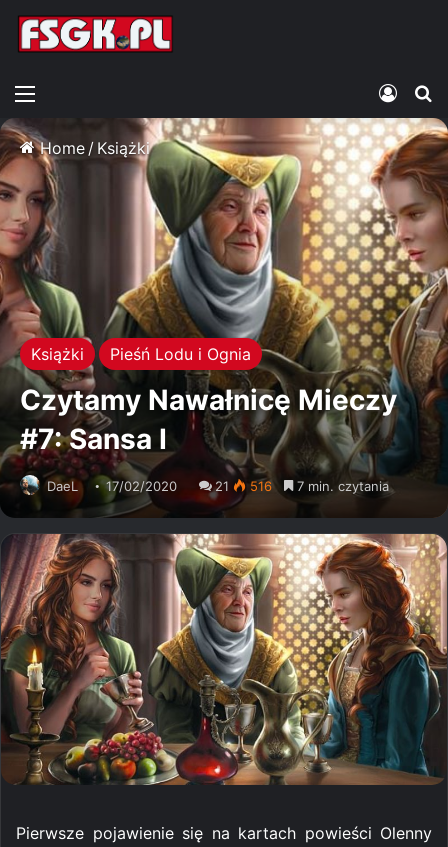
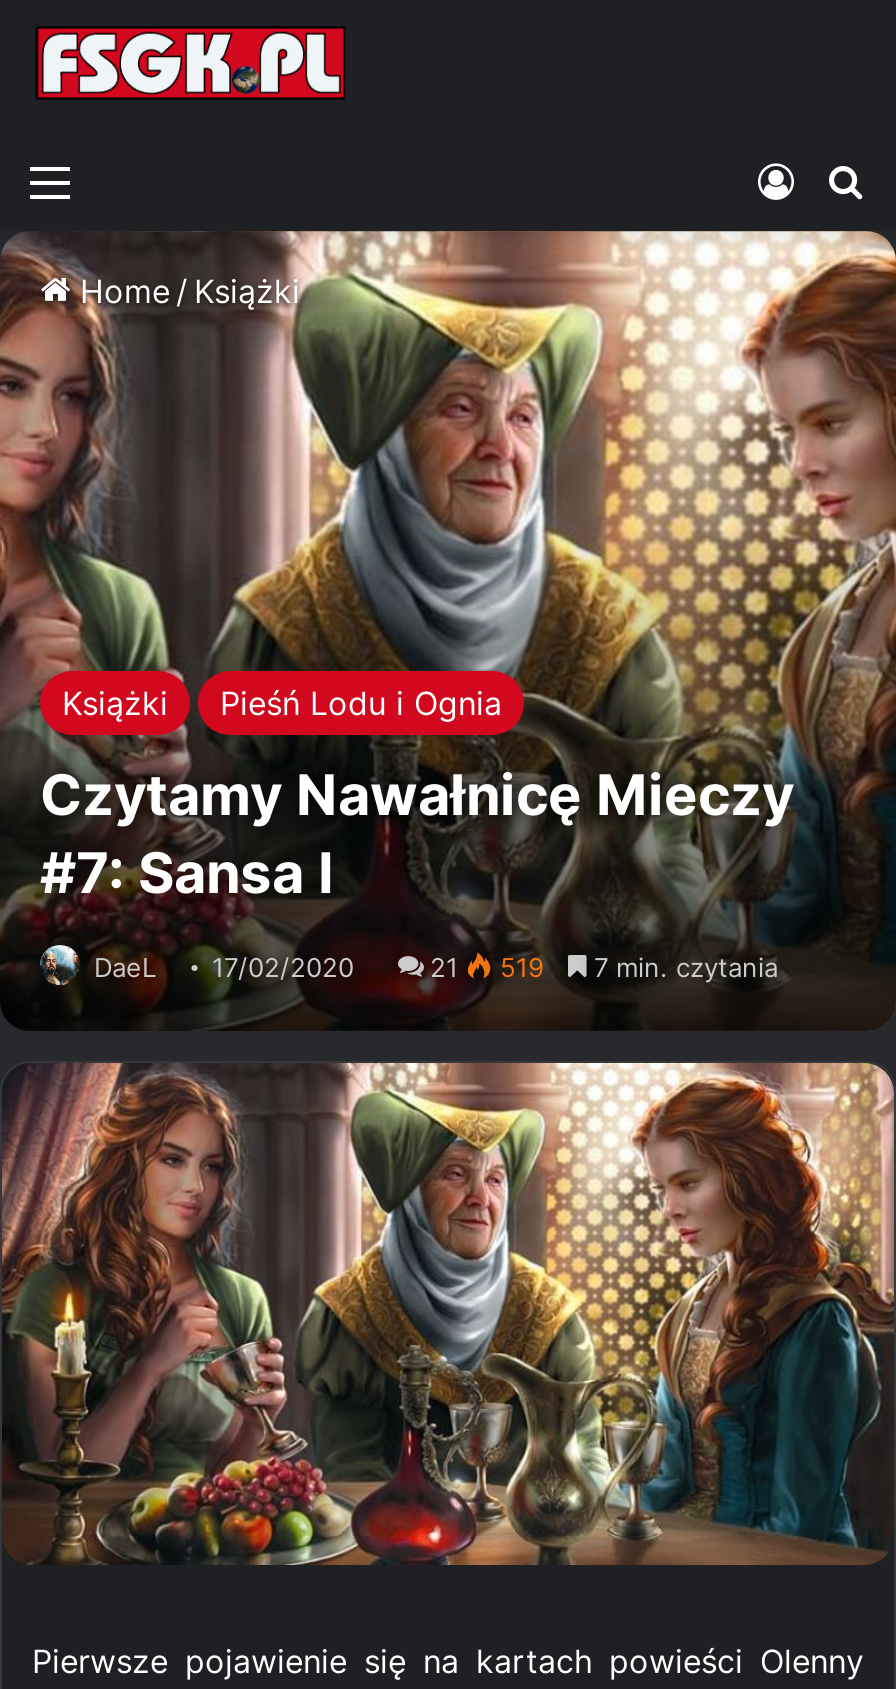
[215,478,389,494] 21 516 7 min. czytania -> [430,950,778,982] 21 519 7 min. czytania

